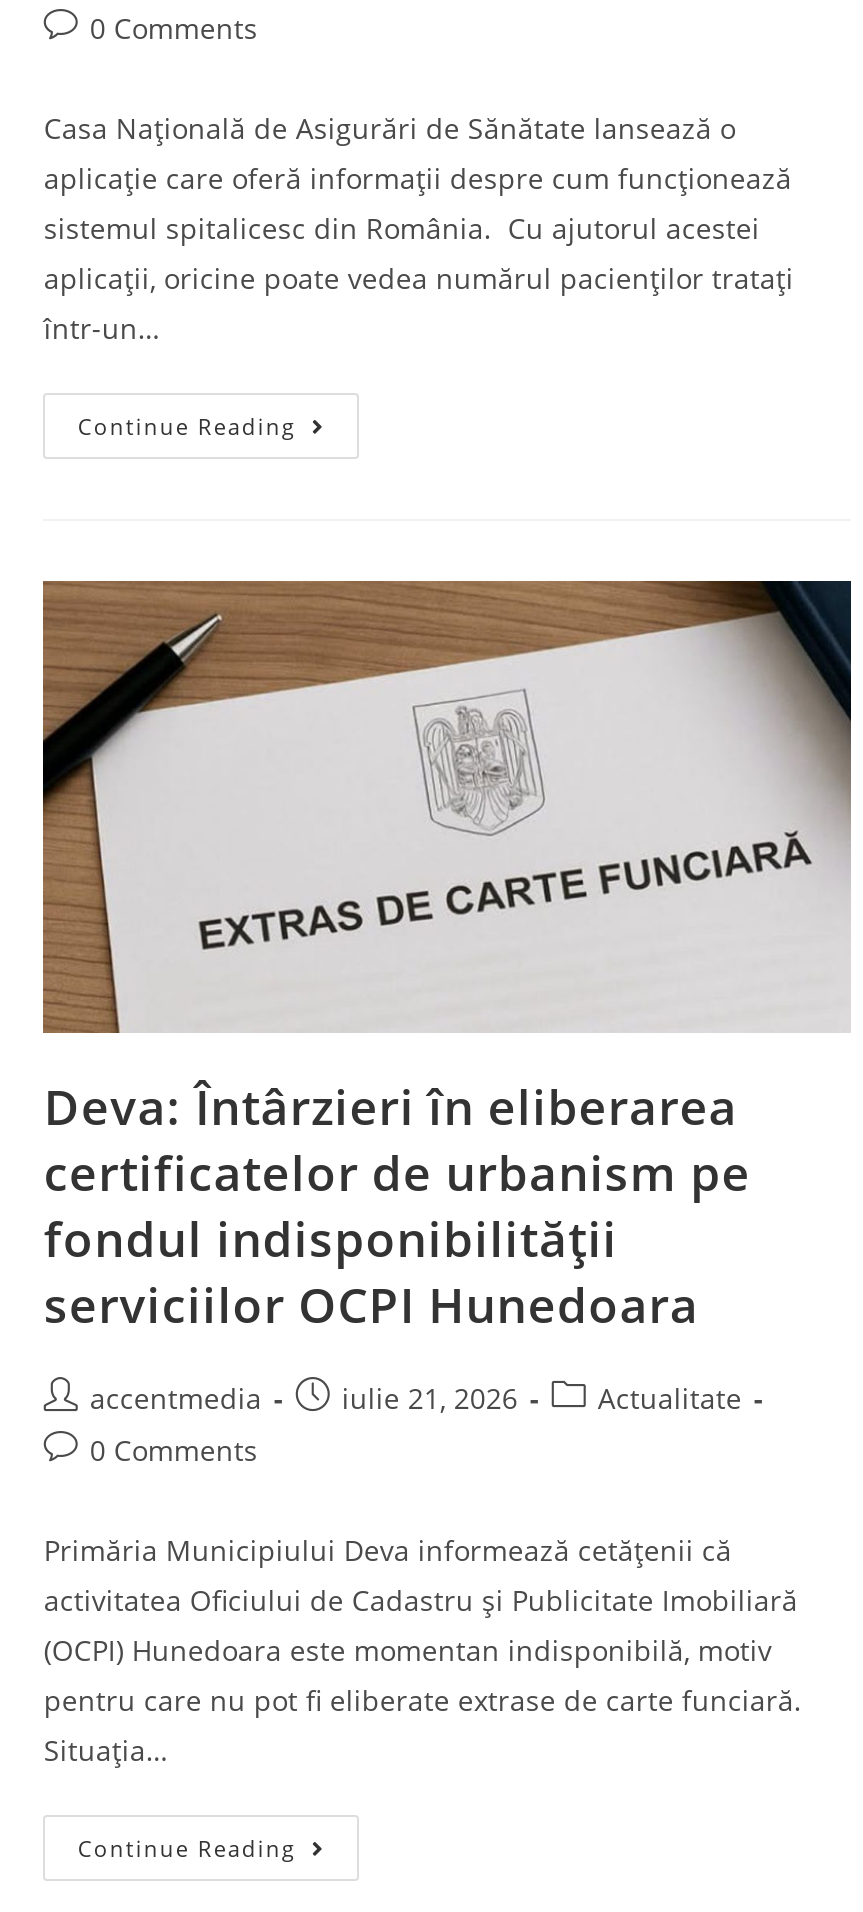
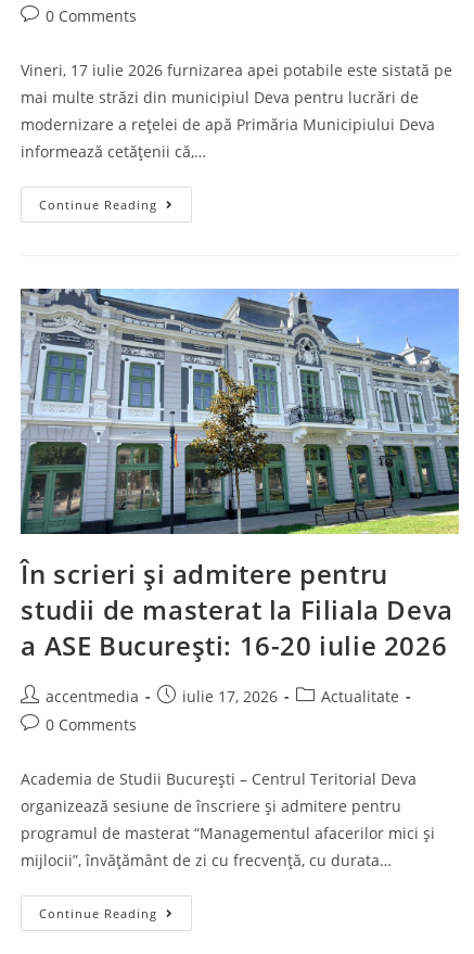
[44,109,794,347] Casa Naţională de Asigurări de Sănătate lansează o | aplicaţie care oferă informaţii despre cum funcţionează | sistemul spitalicesc din România. Cu ajutorul acestei | aplicaţii, oricine poate vedea numărul pacienţilor trataţi | într-un… -> [21,59,453,161] Vineri, 17 iulie 2026 furnizarea apei potabile este sistată pe | mai multe străzi din municipiul Deva pentru lucrări de | modernizare a rețelei de apă Primăria Municipiului Deva | informează cetățenii că,…
[41,578,853,1336] [image] | Deva: Întârzieri în eliberarea | certificatelor de urbanism pe | fondul indisponibilității | serviciilor OCPI Hunedoara -> [20,288,460,663] [image] | În scrieri şi admitere pentru | studii de masterat la Filiala Deva | a ASE Bucureşti: 16-20 iulie 2026
[342,1378,518,1416] iulie 21, 2026 -> [183,686,278,707] iulie 17, 2026
[44,1530,802,1768] Primăria Municipiului Deva informează cetățenii că | activitatea Oficiului de Cadastru și Publicitate Imobiliară | (OCPI) Hunedoara este momentan indisponibilă, motiv | pentru care nu pot fi eliberate extrase de carte funciară. | Situația… -> [21,769,435,871] Academia de Studii București – Centrul Teritorial Deva | organizează sesiune de înscriere şi admitere pentru | programul de masterat “Managementul afacerilor mici şi | mijlocii”, învăţământ de zi cu frecvenţă, cu durata…

